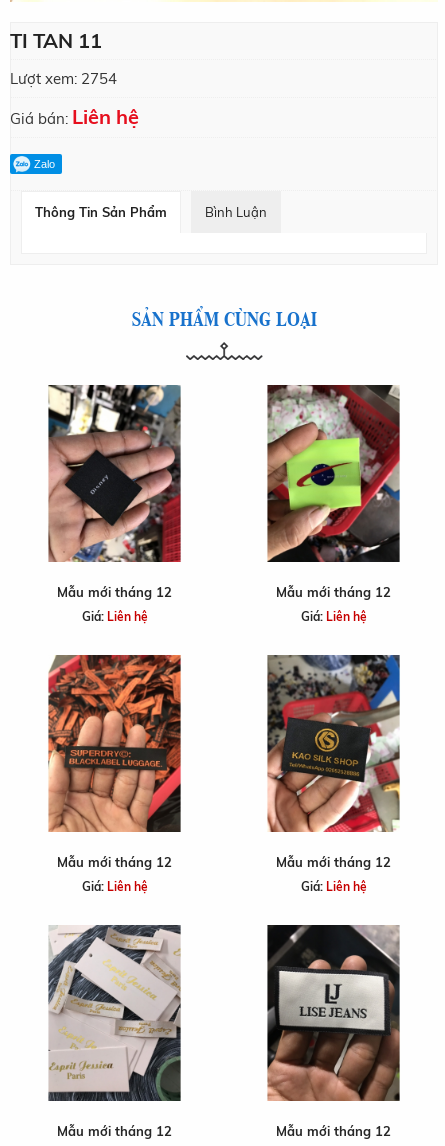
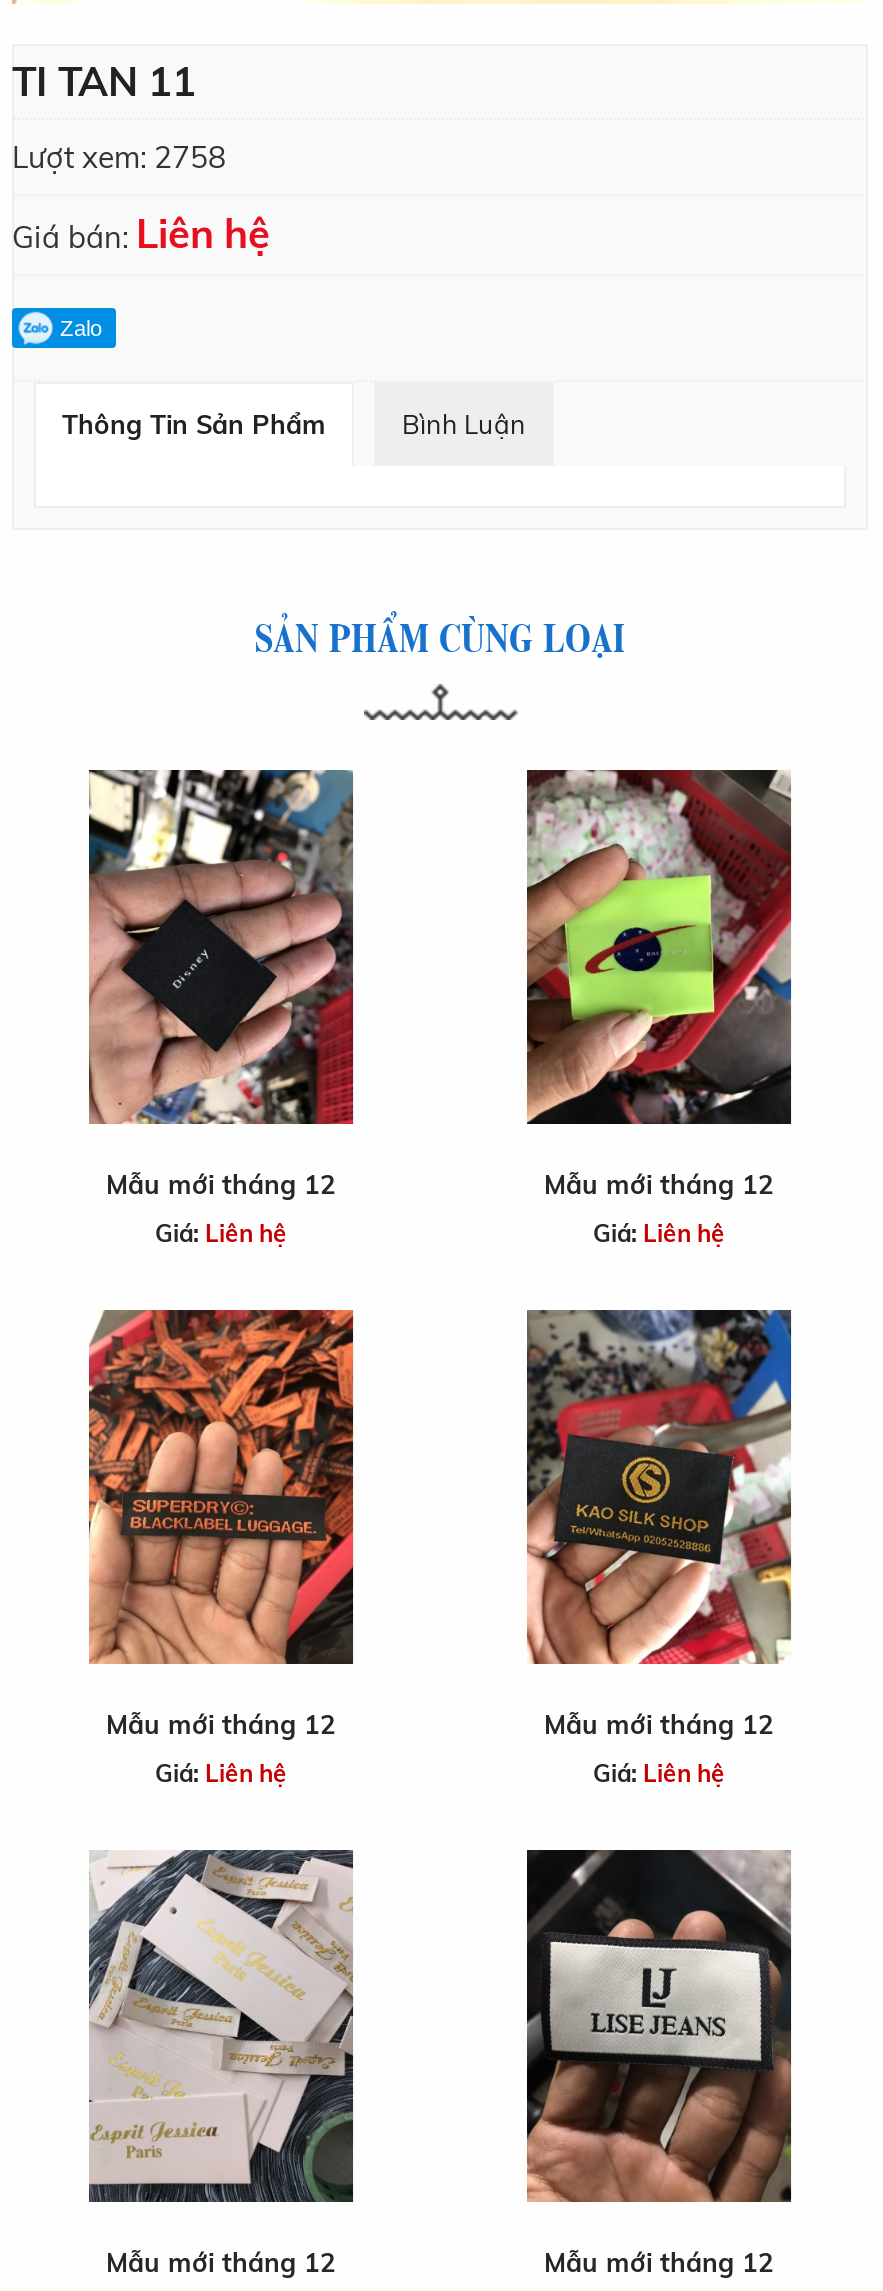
[10,69,117,88] Lượt xem: 2754 -> [12,138,226,176] Lượt xem: 2758

